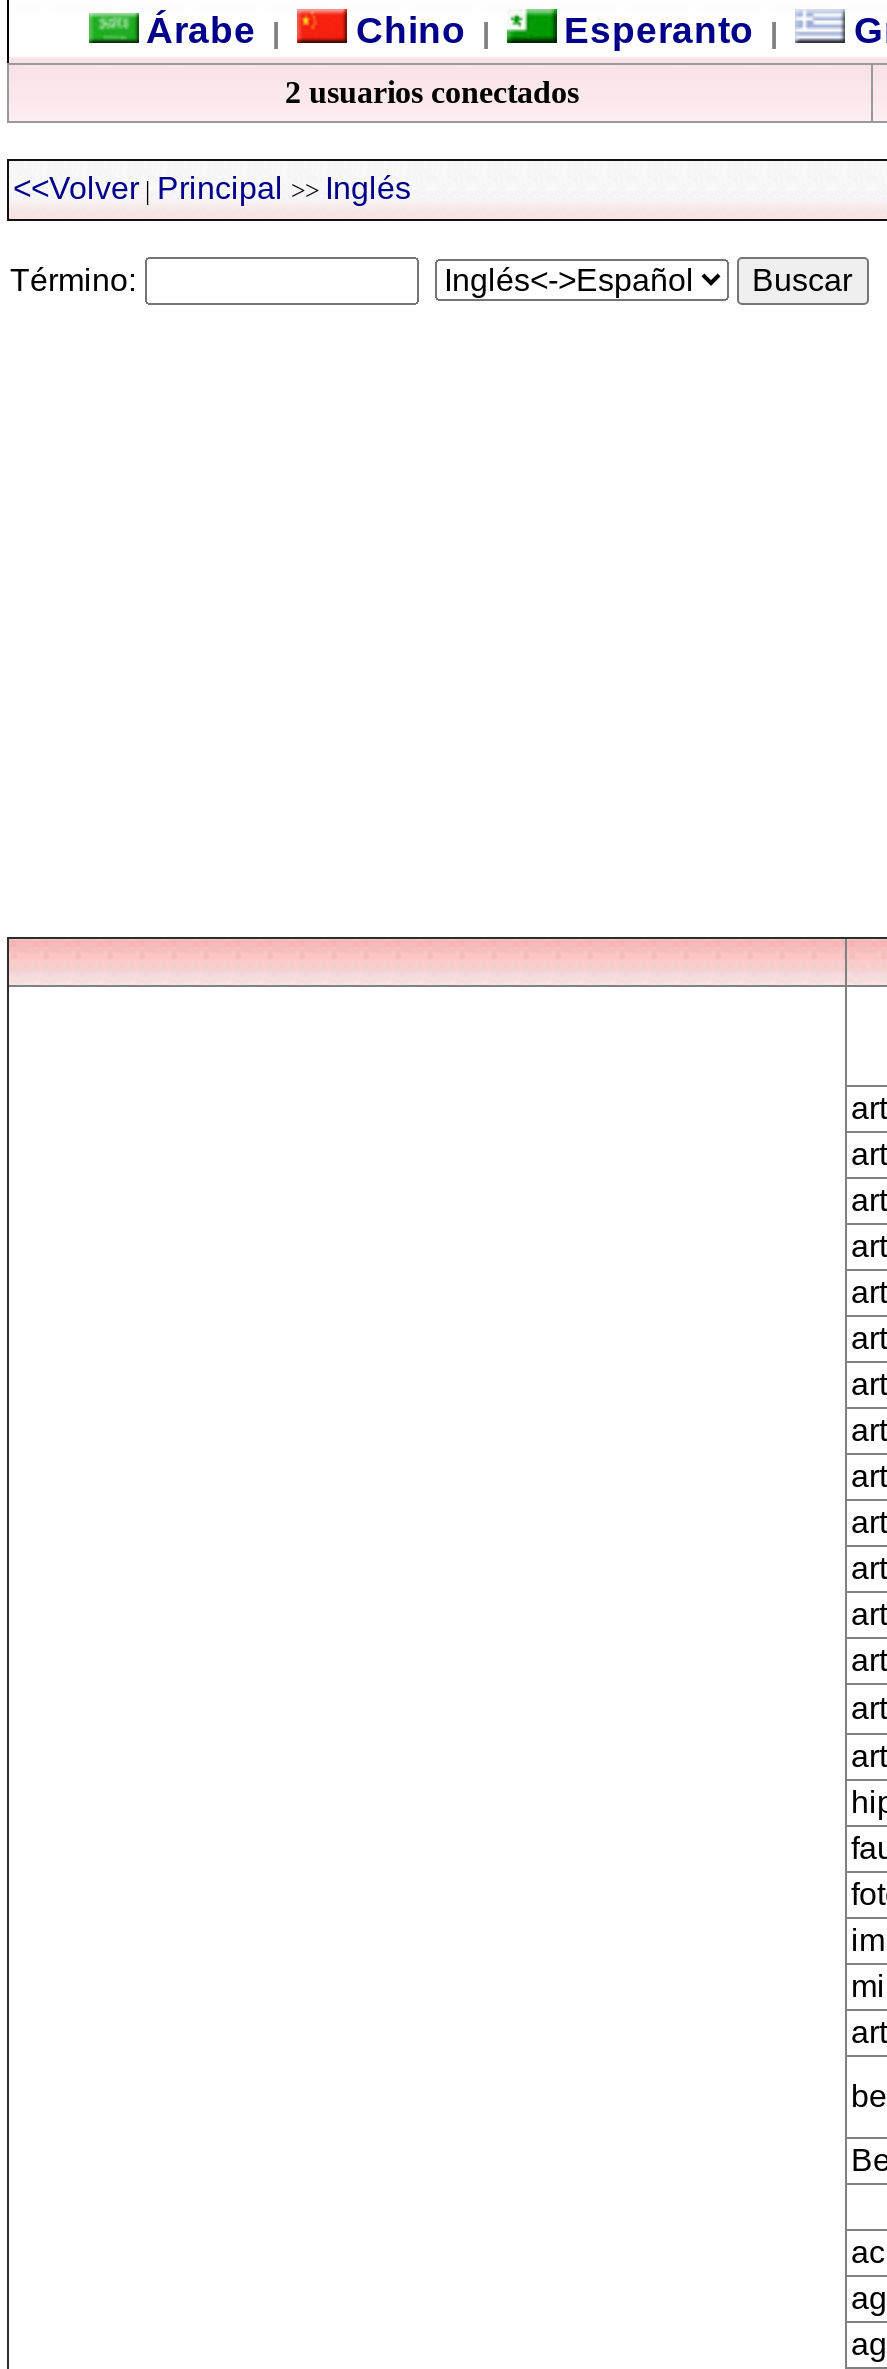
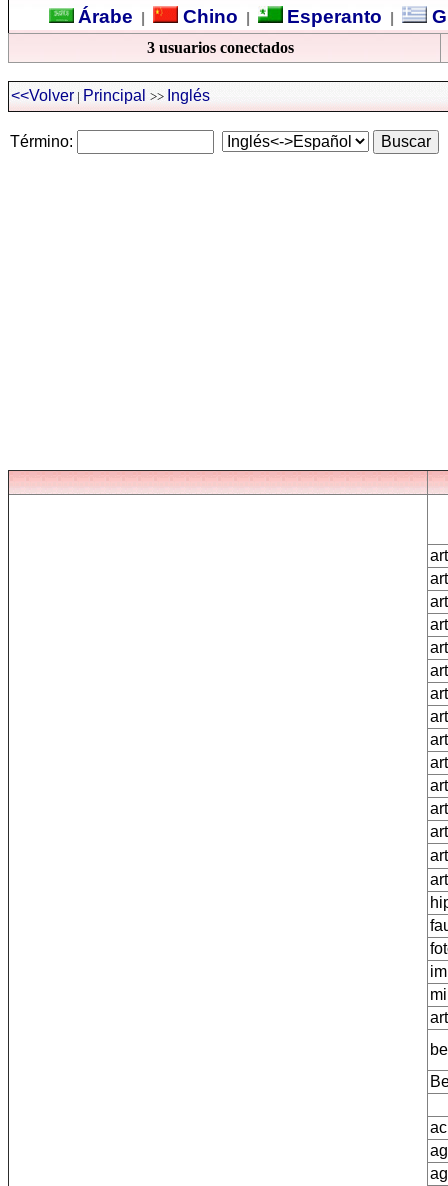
[285,75,579,109] 2 usuarios conectados -> [147,39,294,56] 3 usuarios conectados

